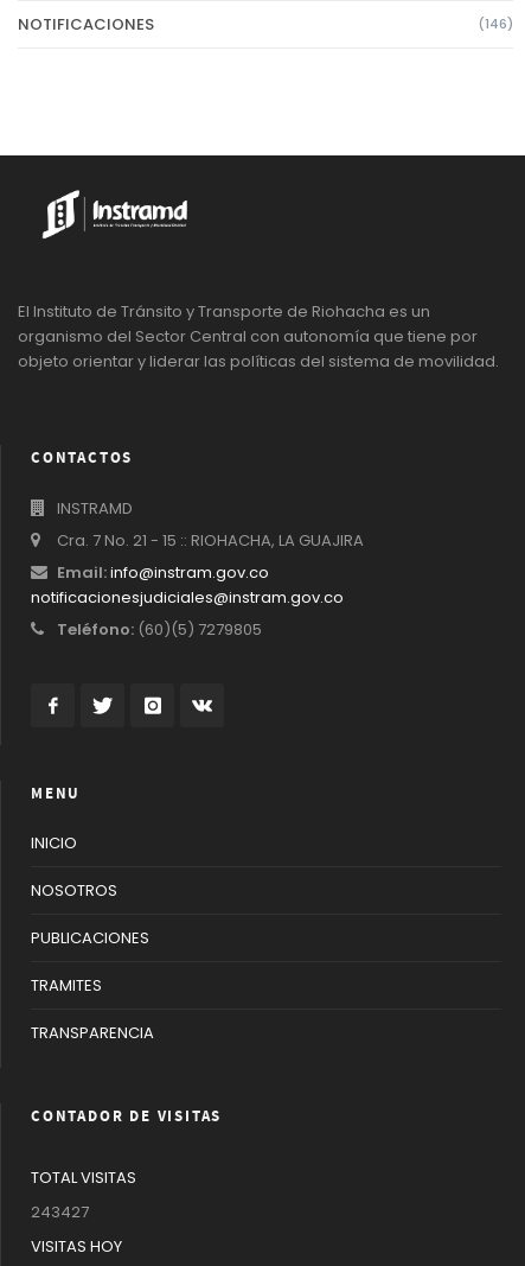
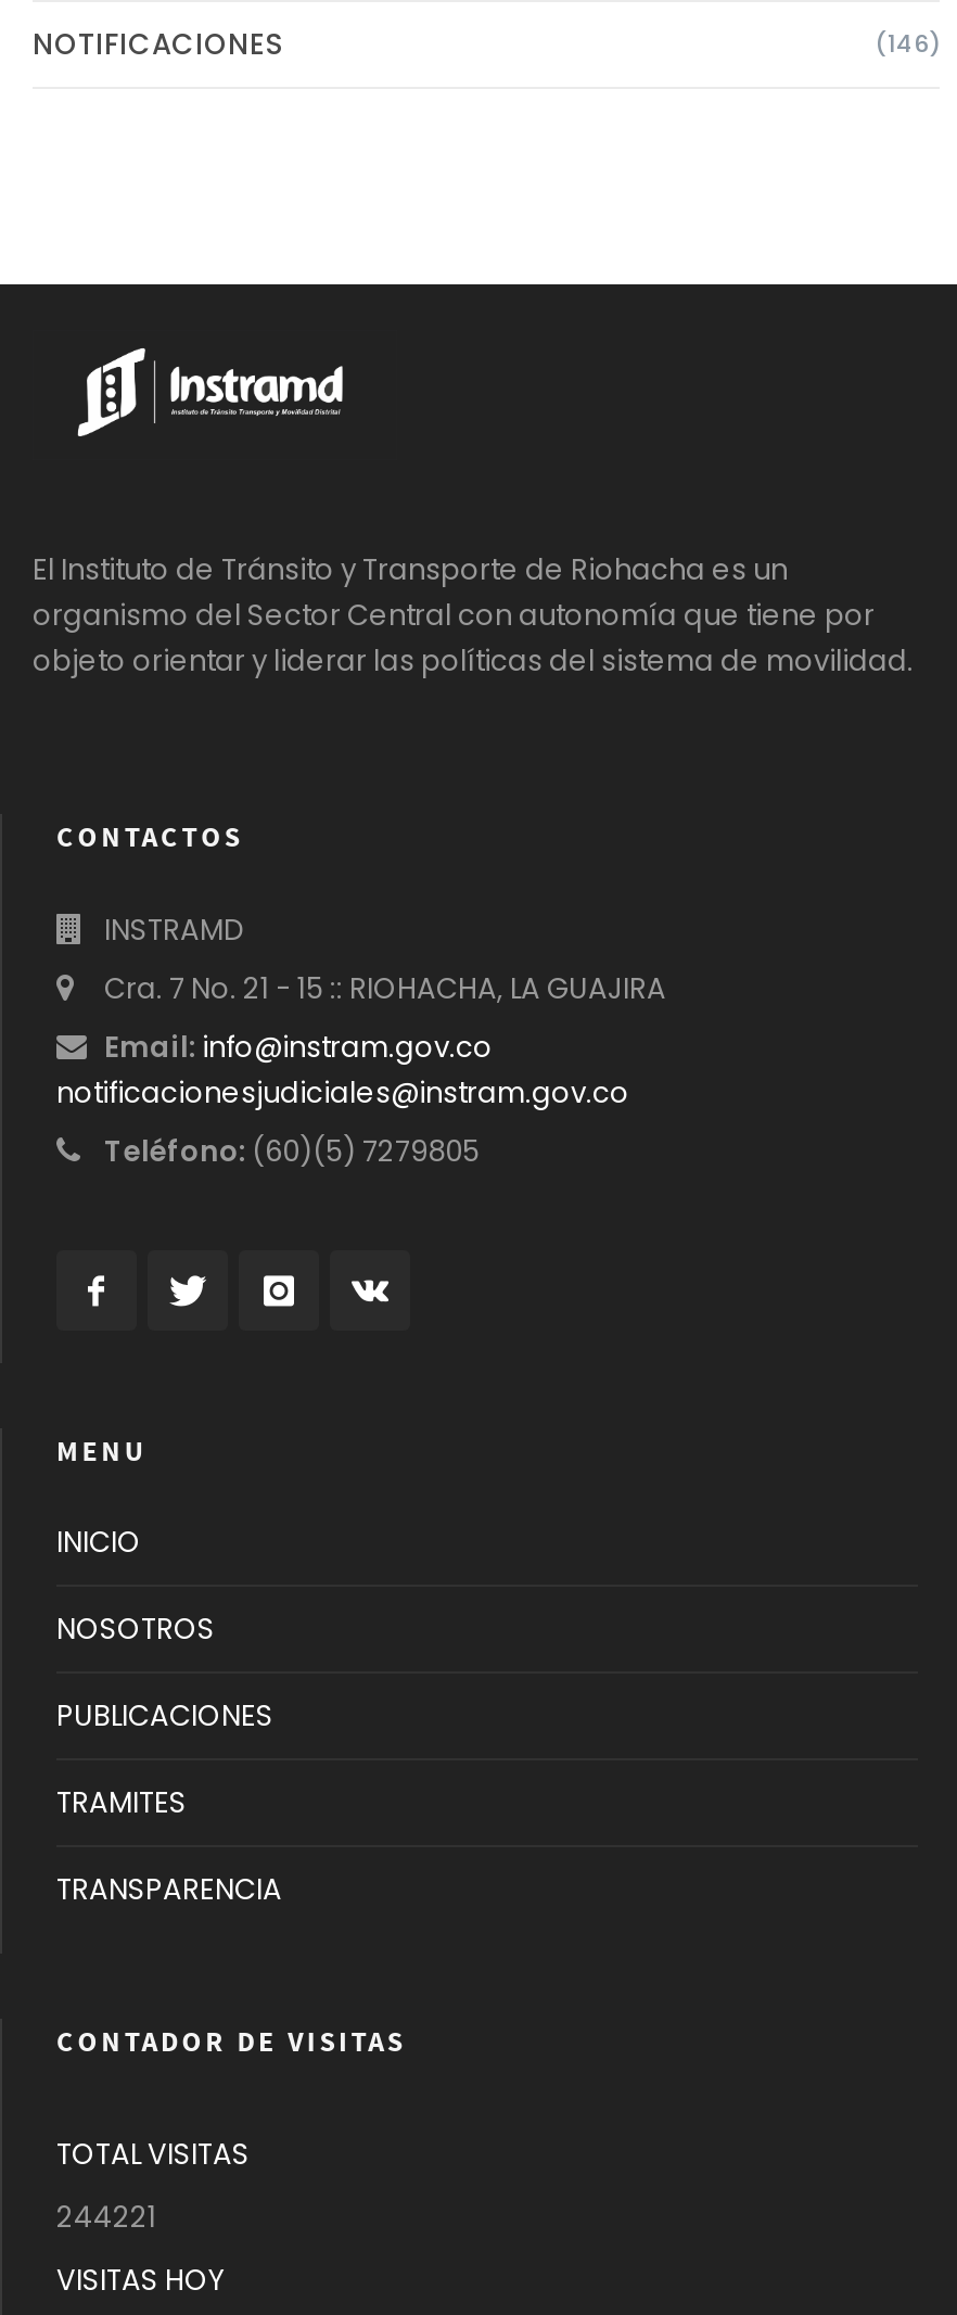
[31,1201,89,1223] 243427 -> [56,2197,156,2238] 244221

